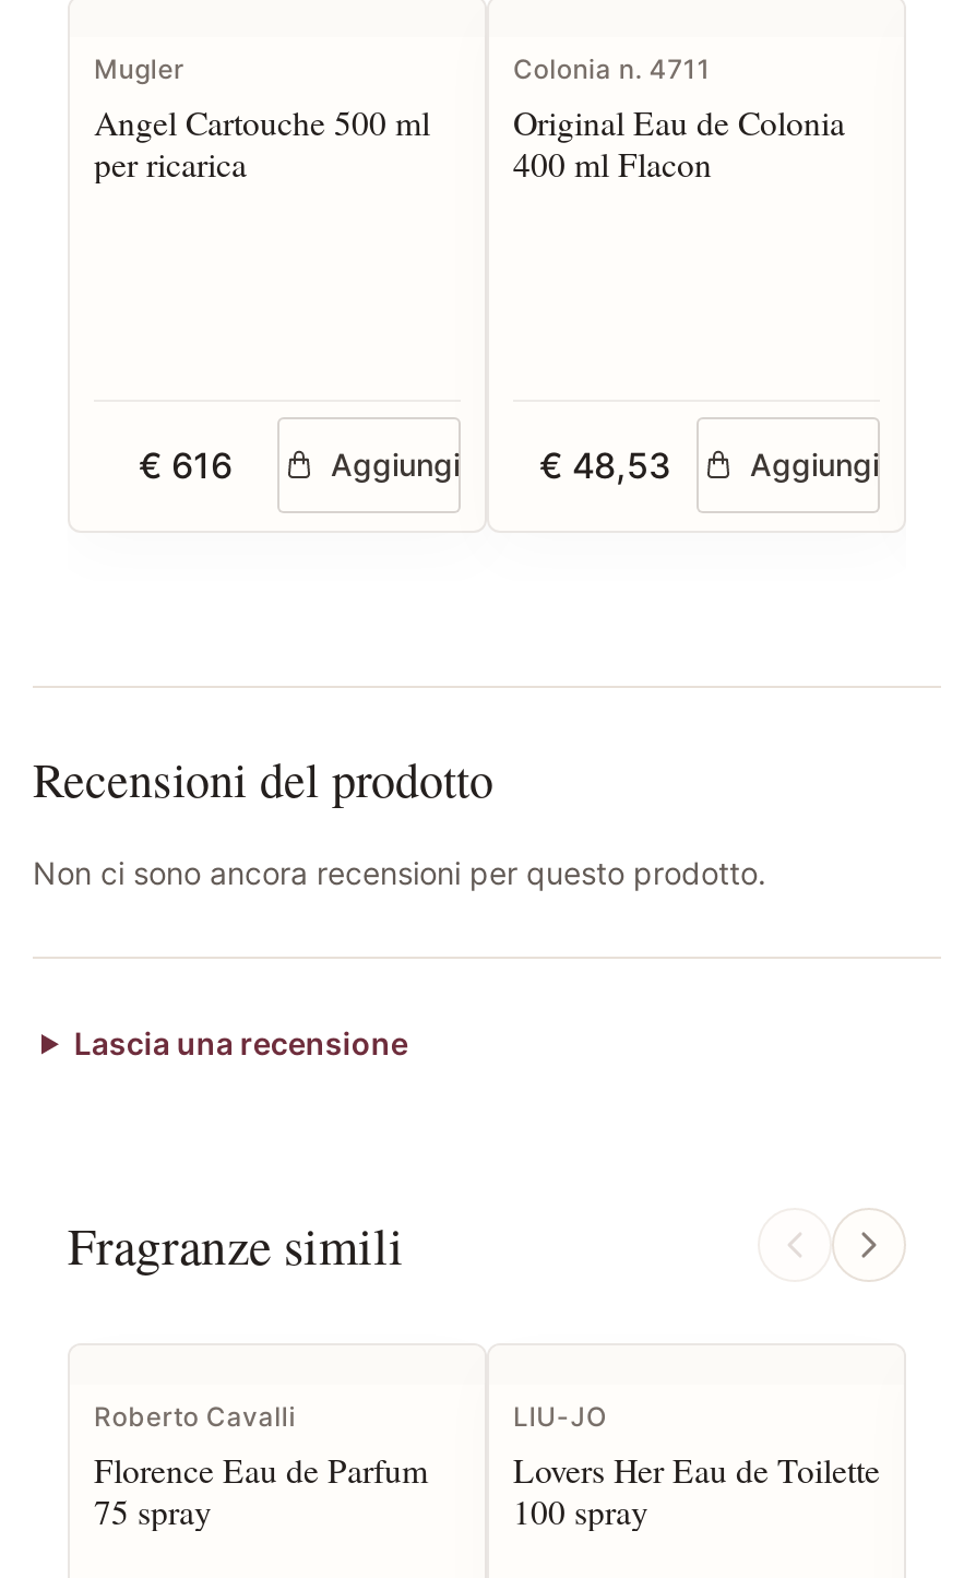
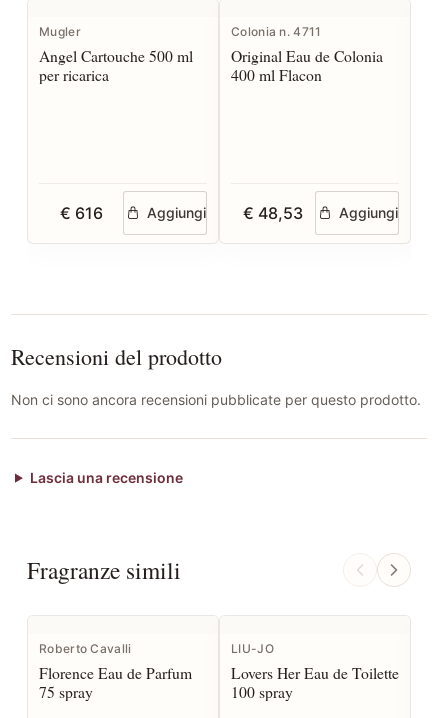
[33,853,766,890] Non ci sono ancora recensioni per questo prodotto. -> [11,391,421,408] Non ci sono ancora recensioni pubblicate per questo prodotto.

